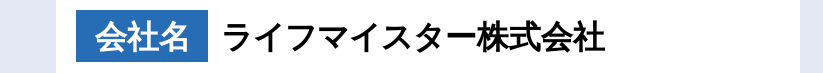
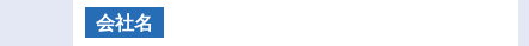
[221,14,605,58] ライフマイスター株式会社 -> none

